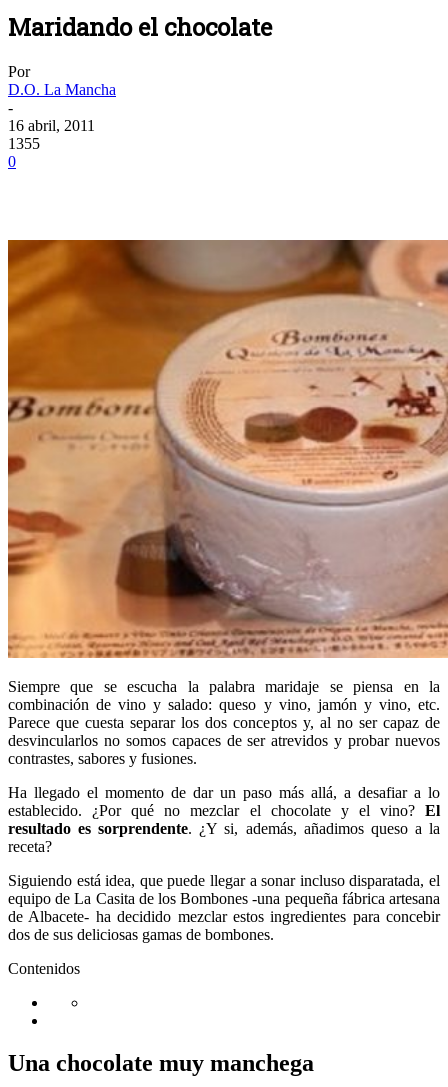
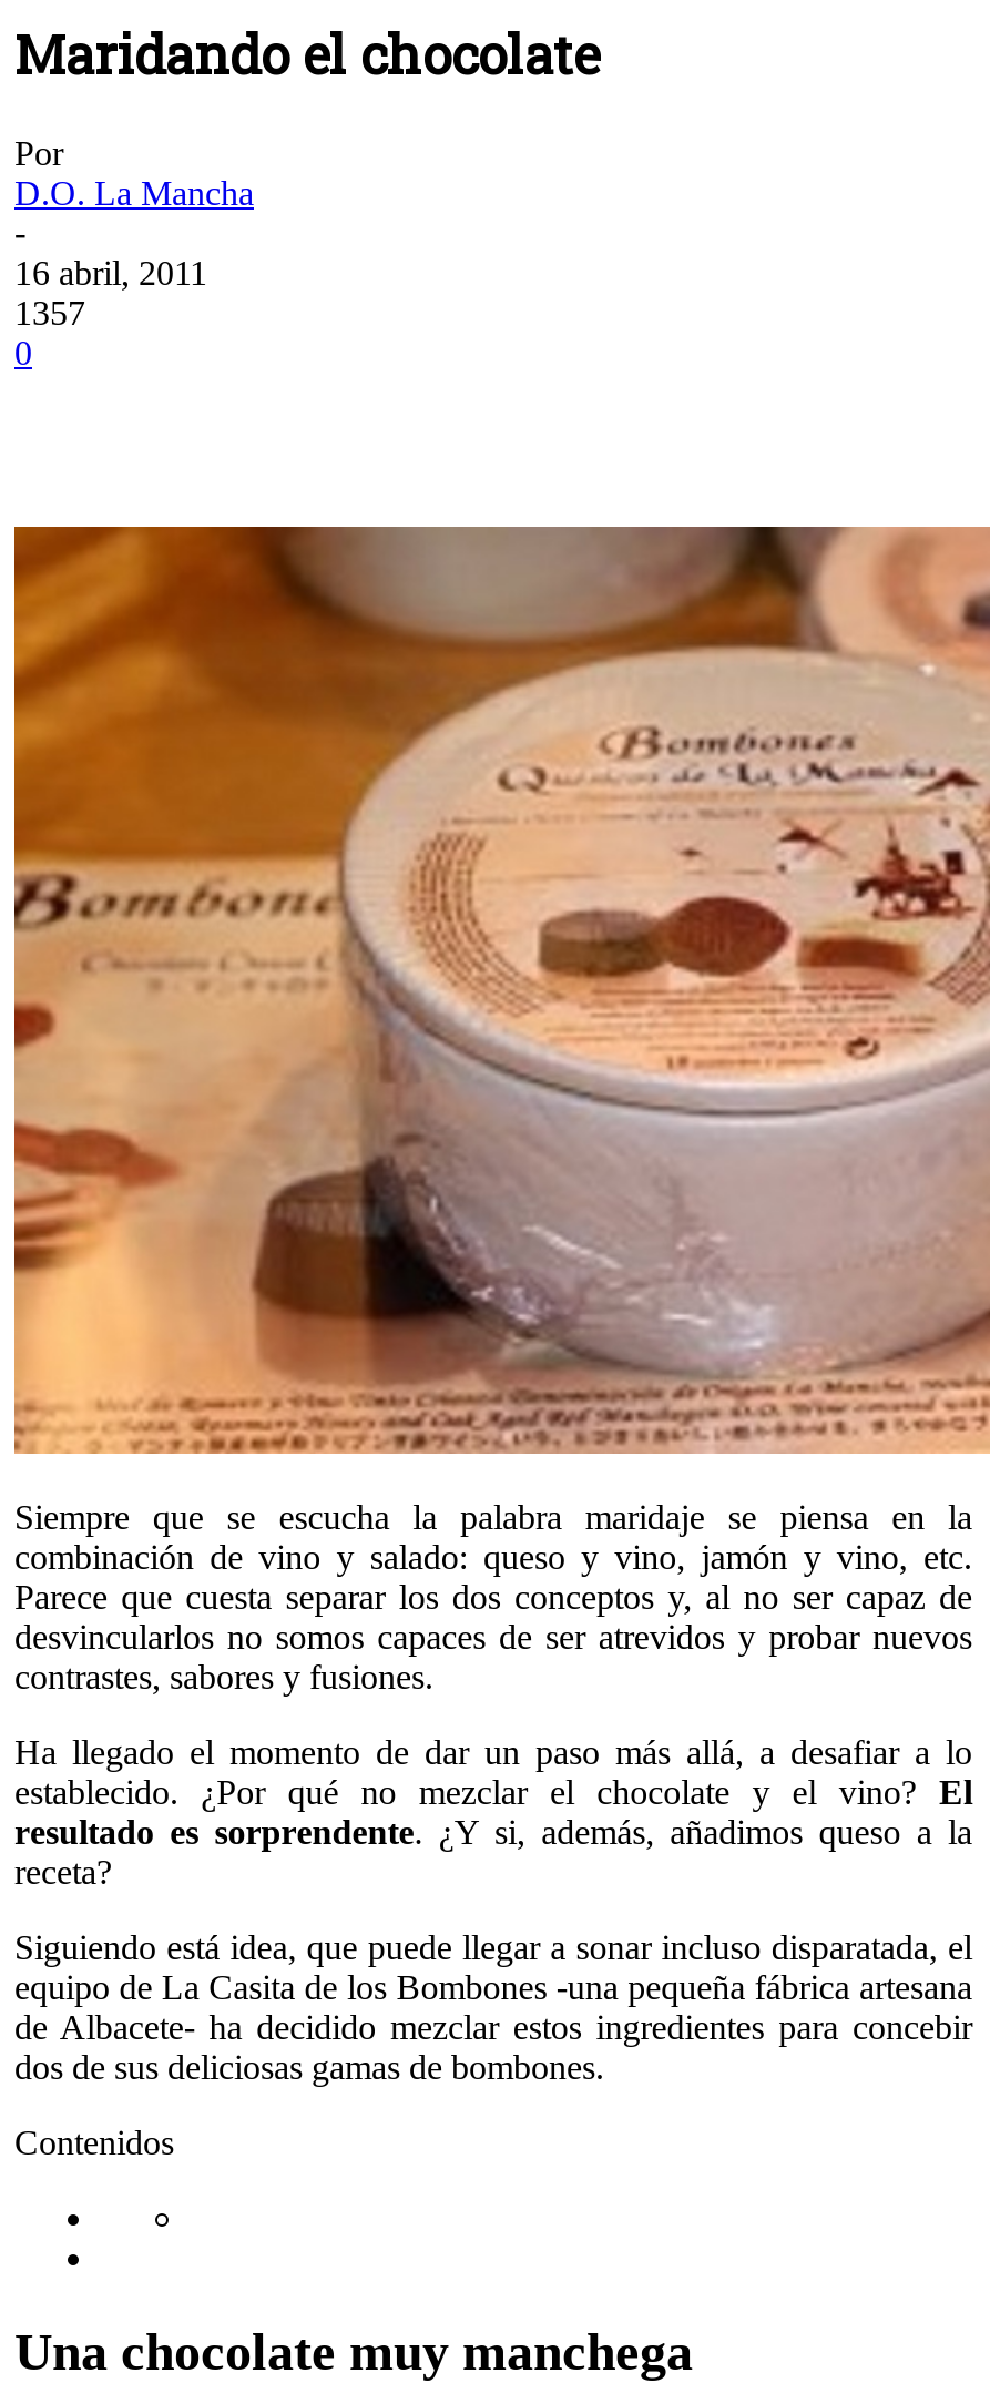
[8,135,40,152] 1355 -> [14,293,85,331] 1357

